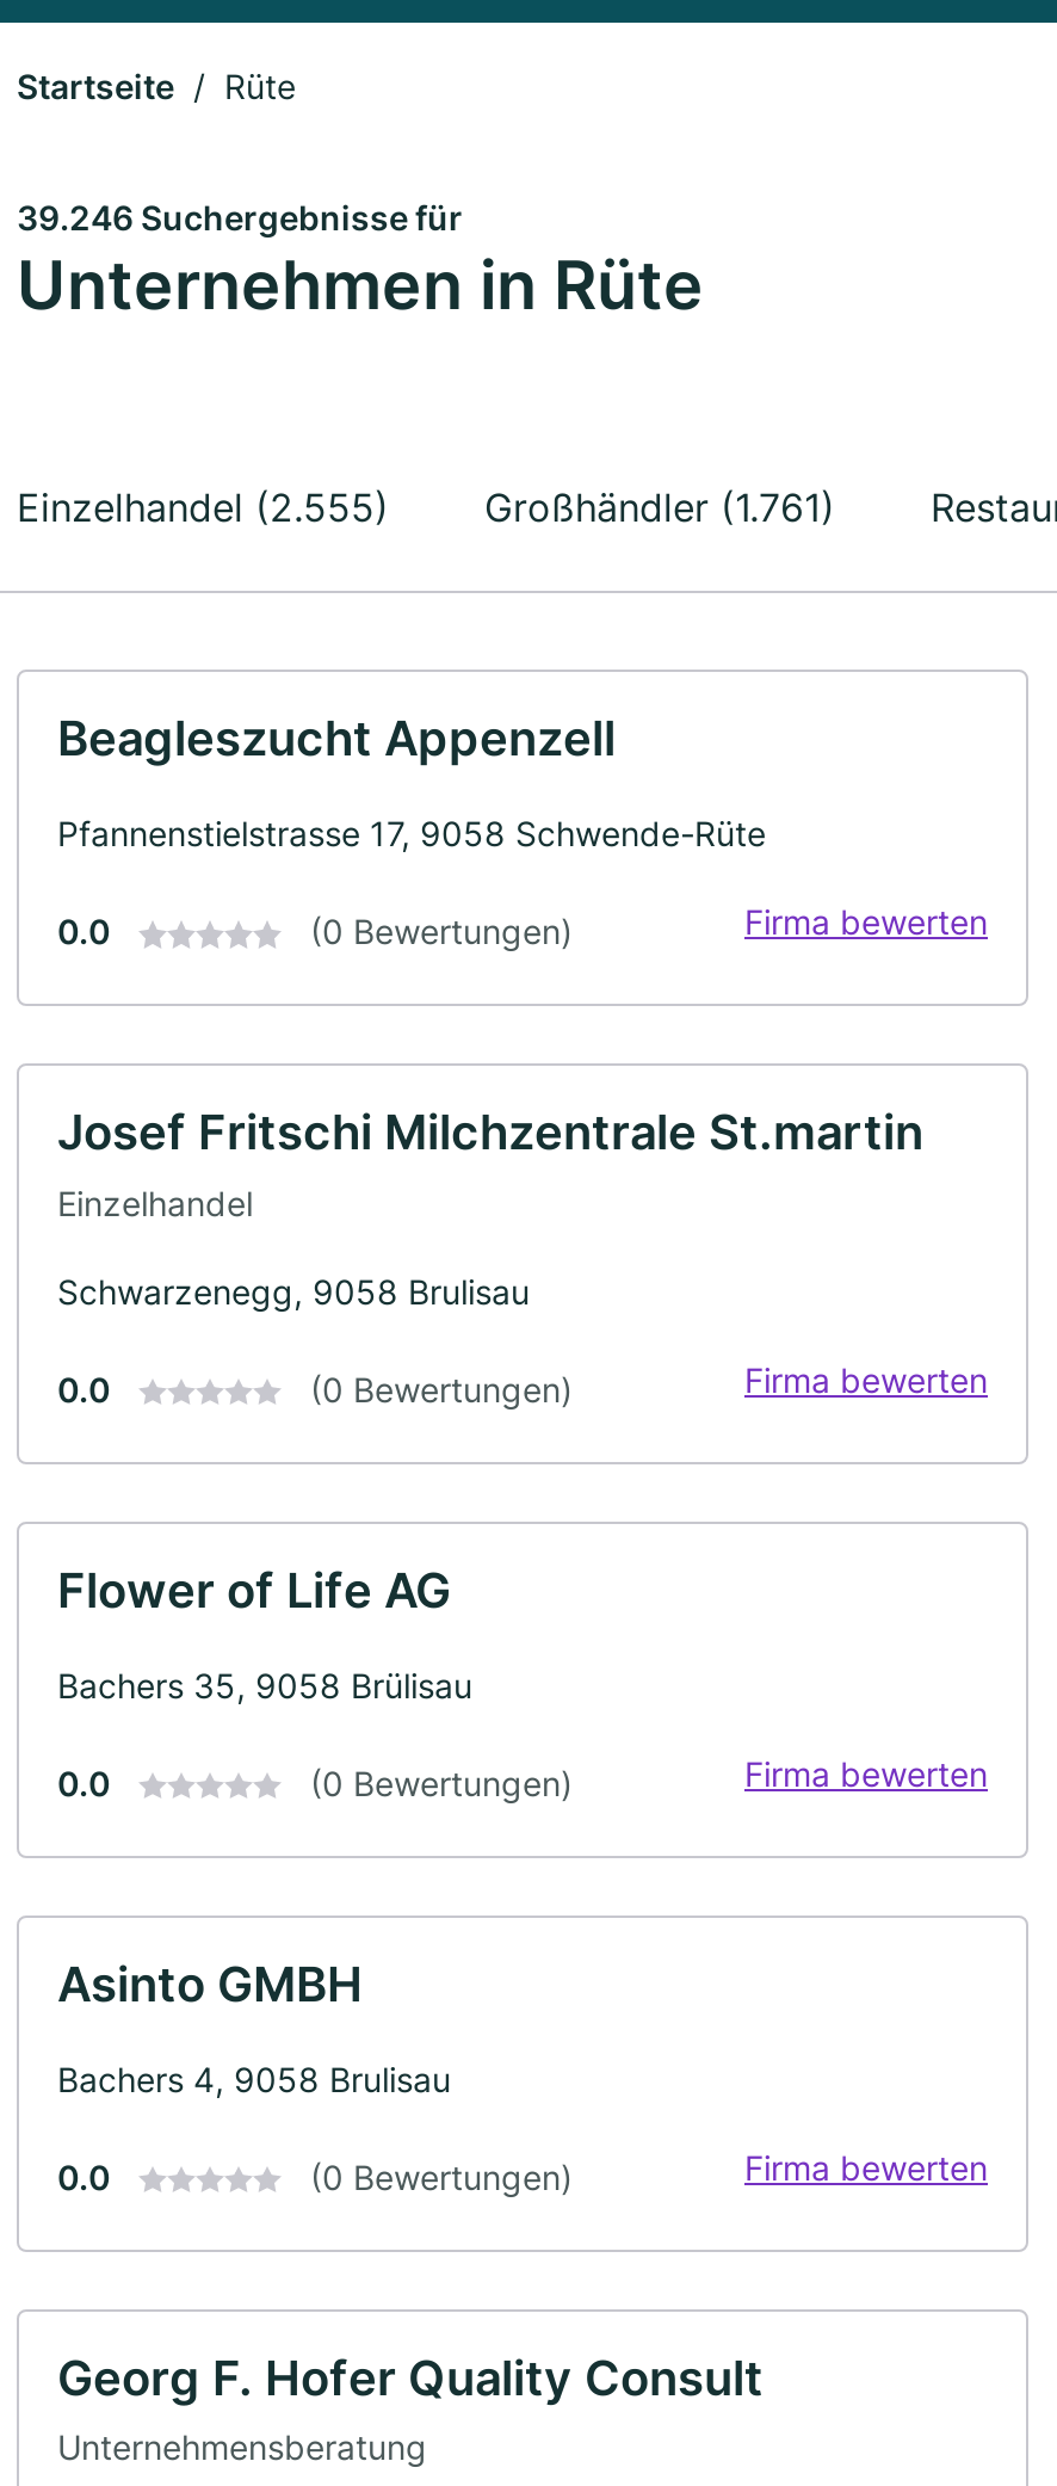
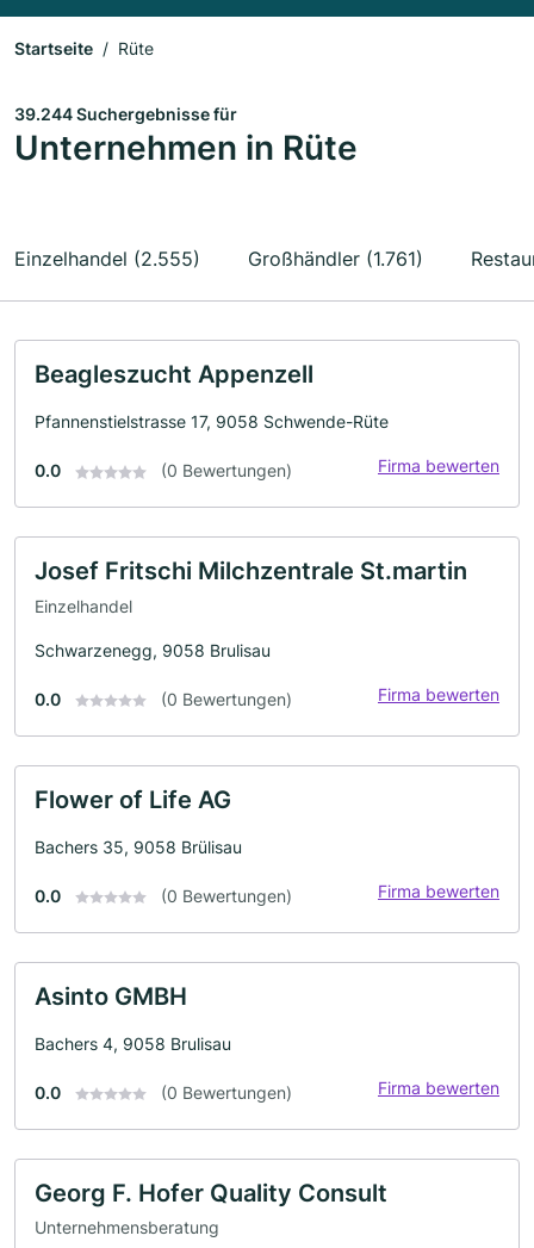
[17,197,463,238] 39.246 Suchergebnisse für -> [14,104,237,124] 39.244 Suchergebnisse für

